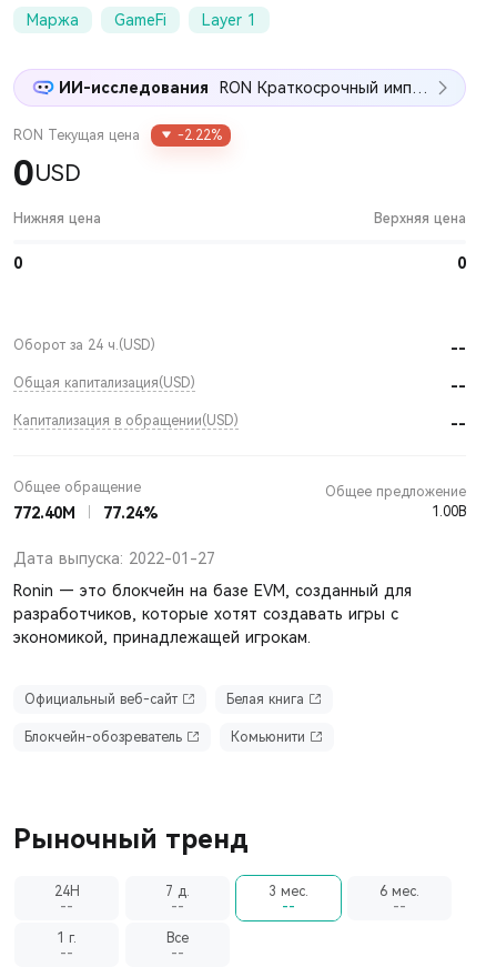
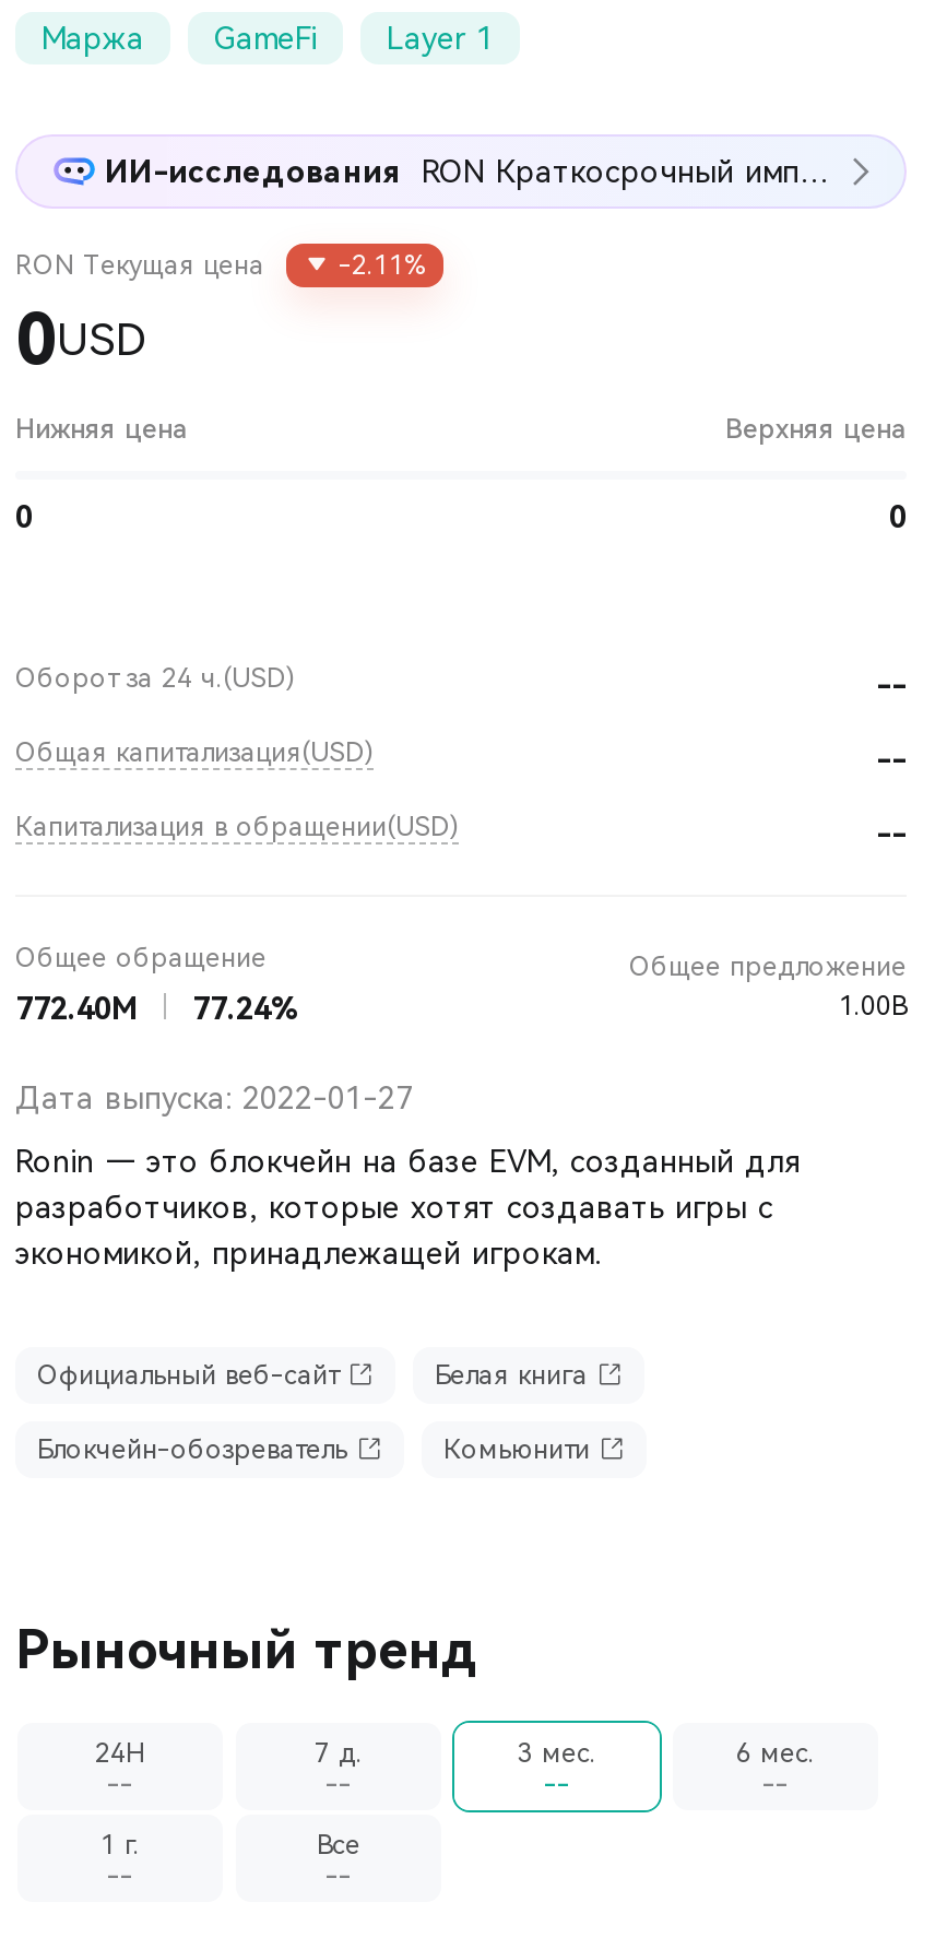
[178,128,222,143] -2.22% -> [339,250,426,281] -2.11%

